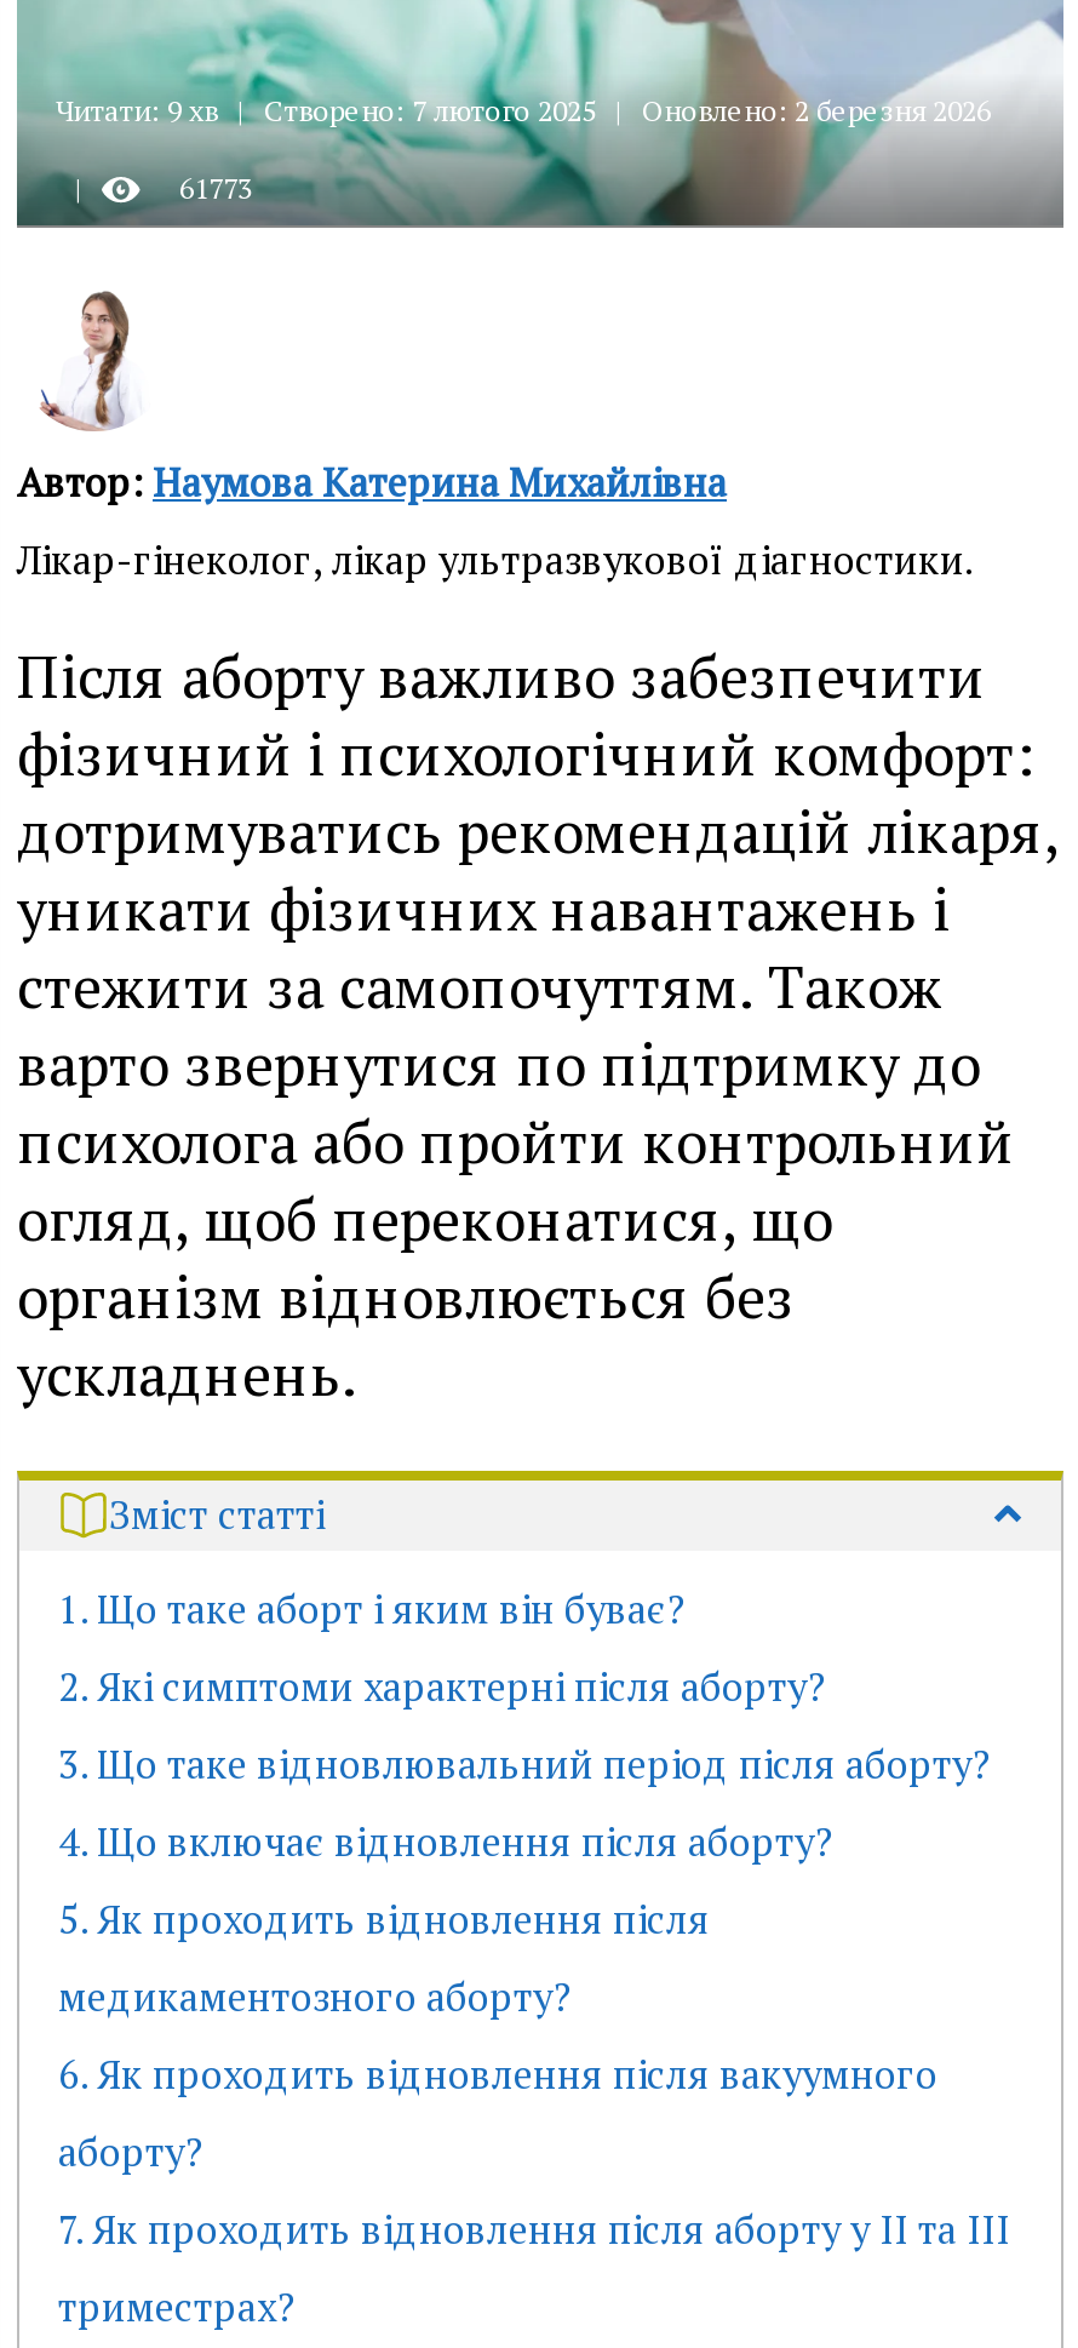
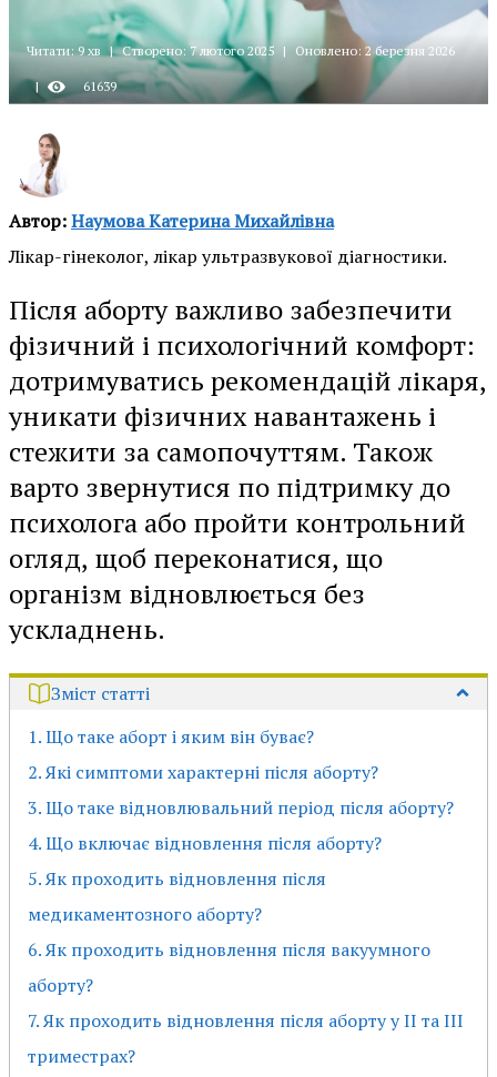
[179,171,252,207] 61773 -> [83,78,116,95] 61639

